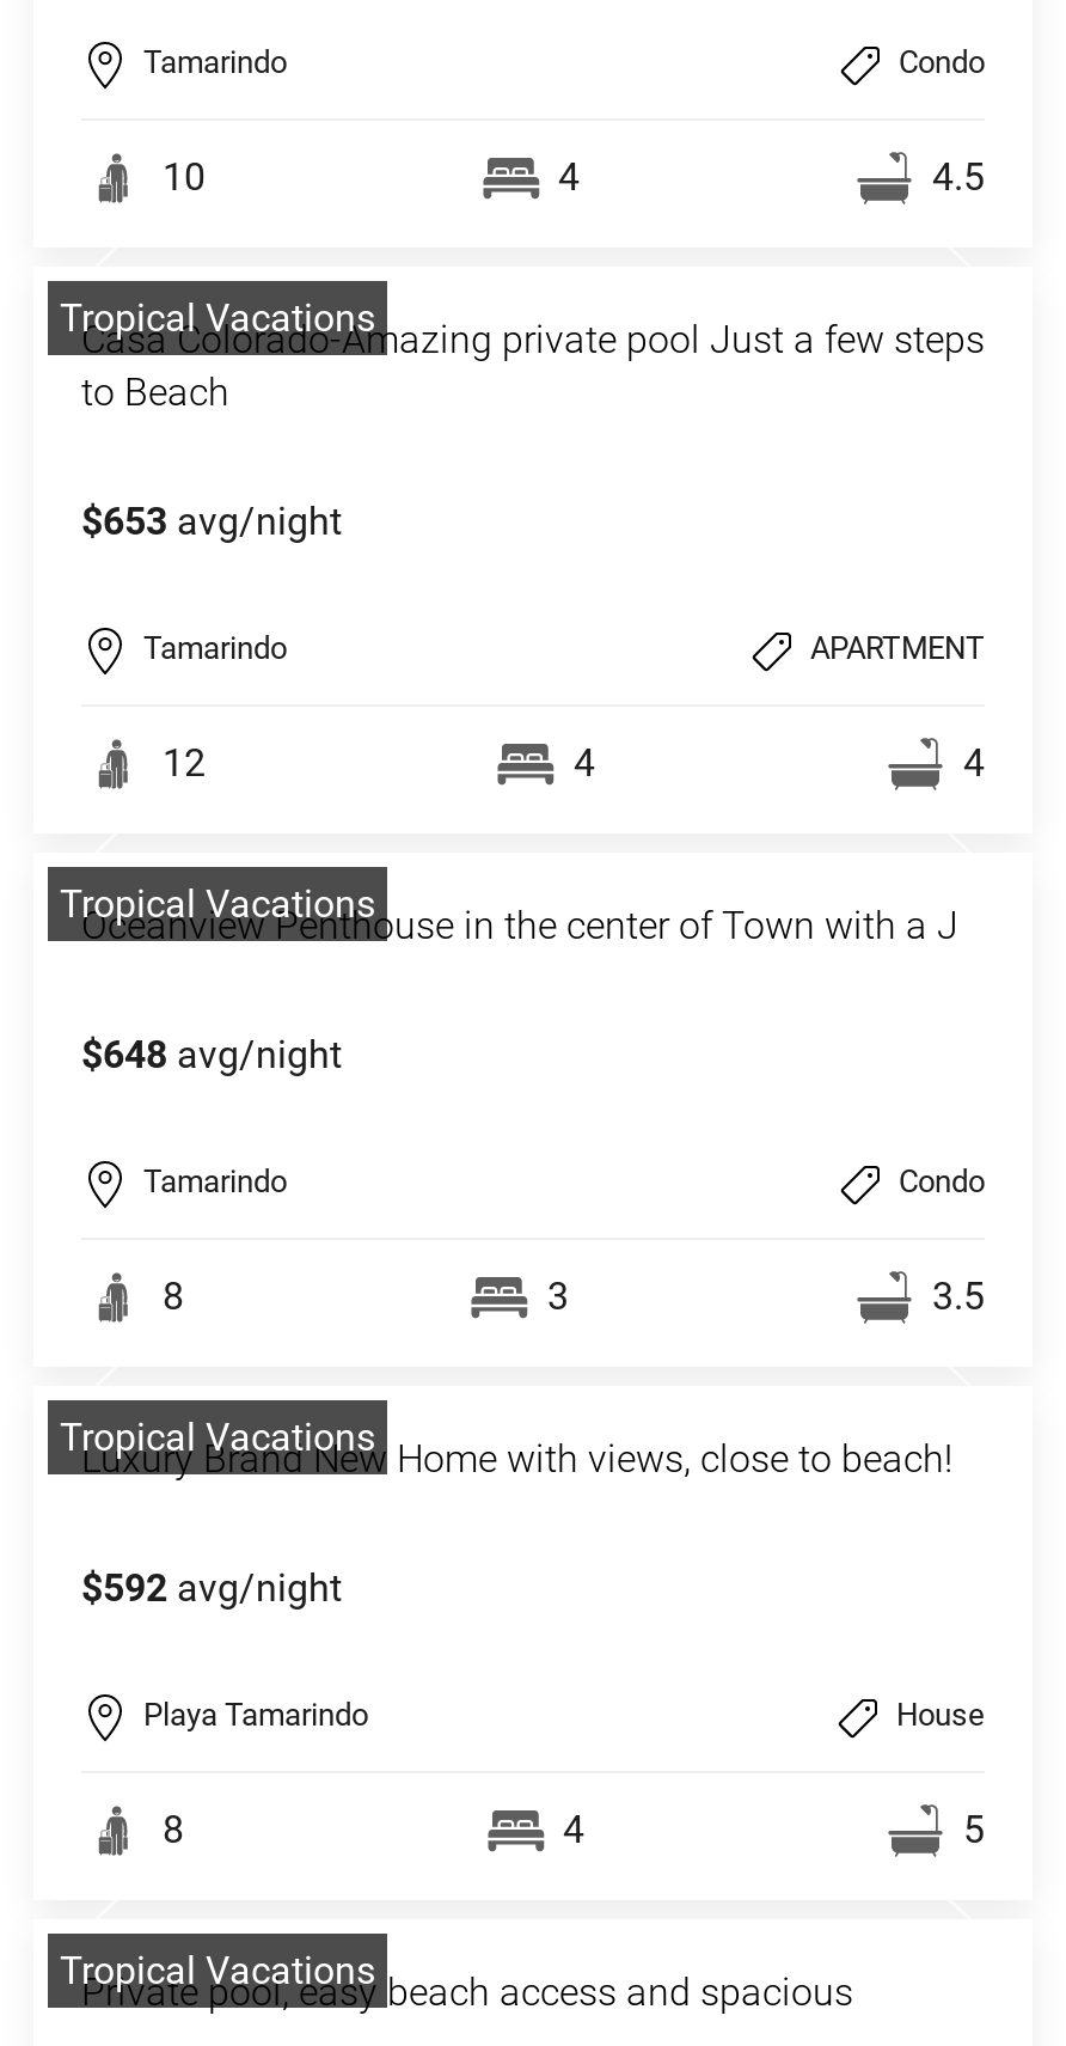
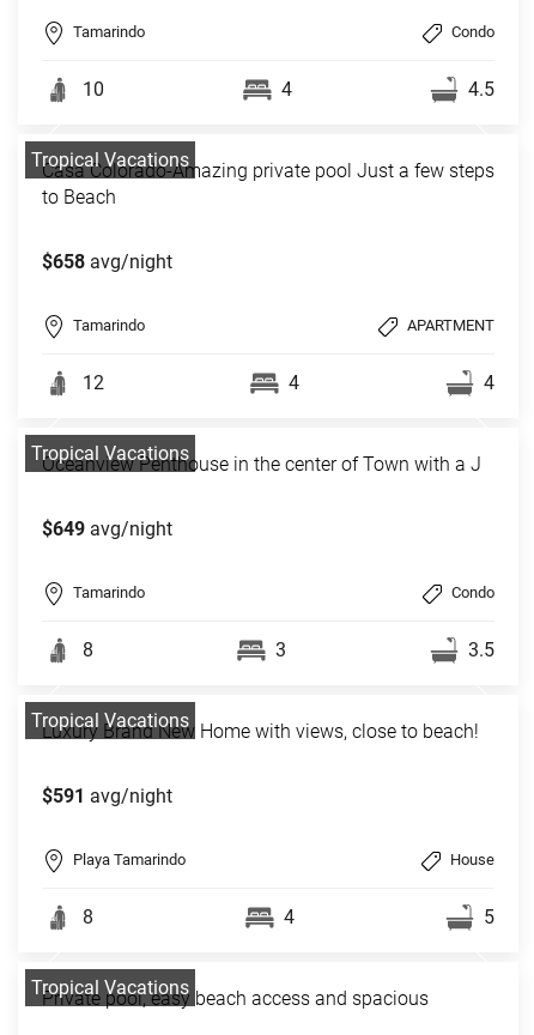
[81,499,342,544] $653 avg/night -> [42,250,172,273] $658 avg/night
[81,1032,342,1077] $648 avg/night -> [42,517,172,540] $649 avg/night
[81,1565,342,1611] $592 avg/night -> [42,785,172,807] $591 avg/night

